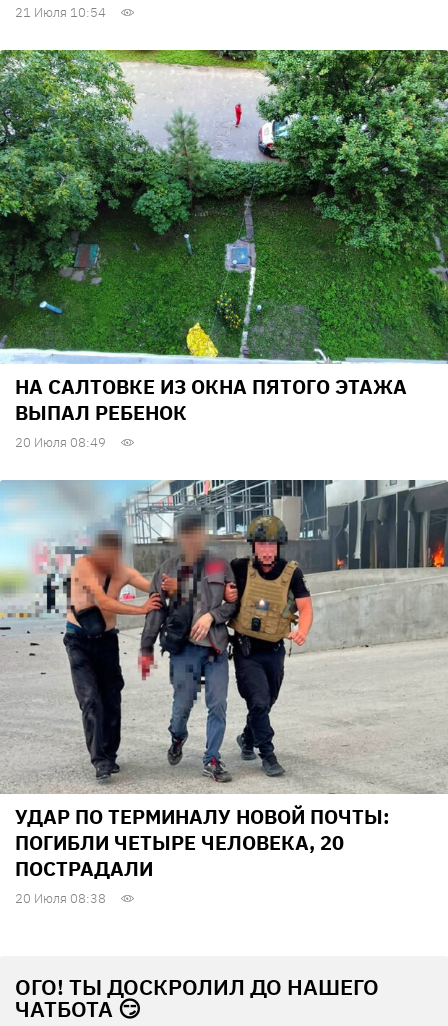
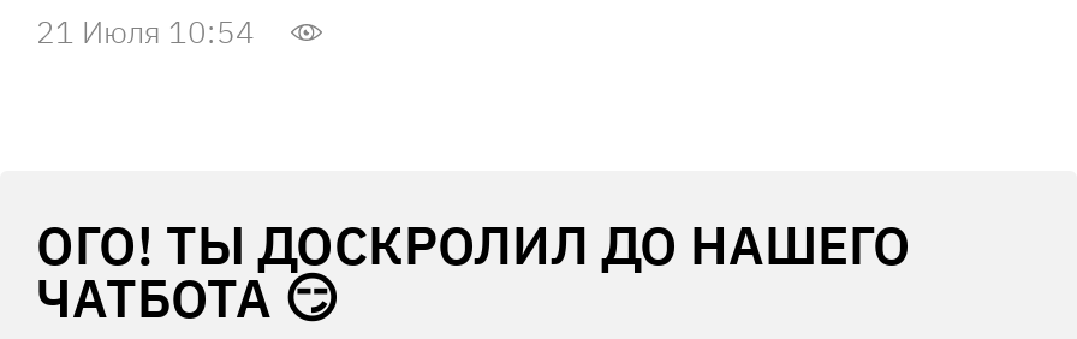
[3,49,445,451] [image] | НА САЛТОВКЕ ИЗ ОКНА ПЯТОГО ЭТАЖА | ВЫПАЛ РЕБЕНОК | 20 Июля 08:49 -> none
[3,479,445,907] [image] | УДАР ПО ТЕРМИНАЛУ НОВОЙ ПОЧТЫ: | ПОГИБЛИ ЧЕТЫРЕ ЧЕЛОВЕКА, 20 | ПОСТРАДАЛИ | 20 Июля 08:38 -> none

